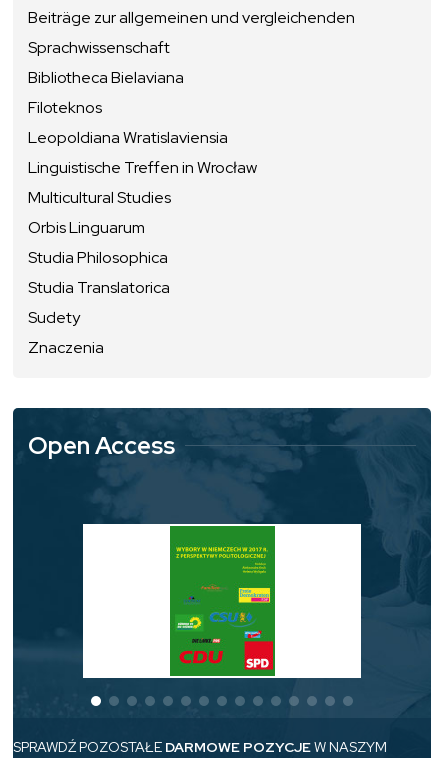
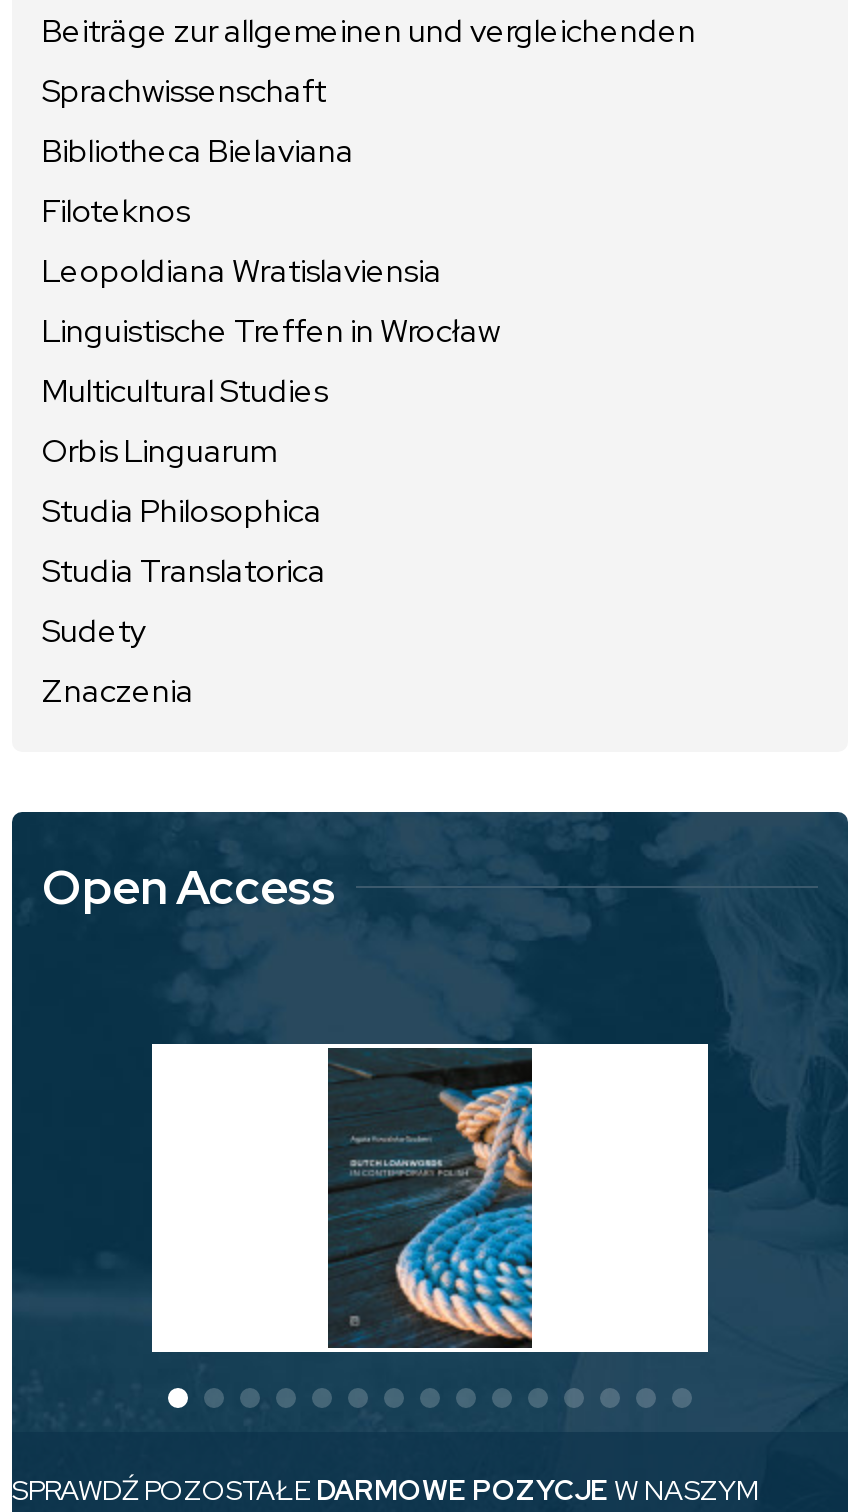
[169,526,276,676] [image] -> [326,1048,536,1348] [image]

